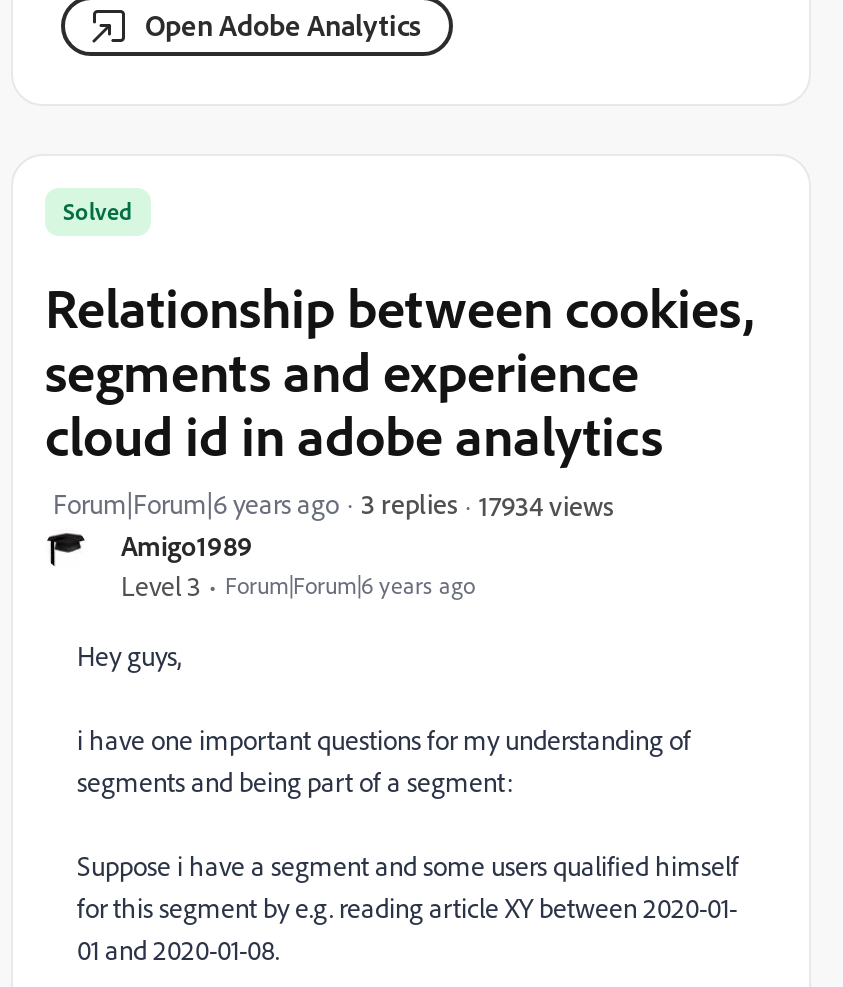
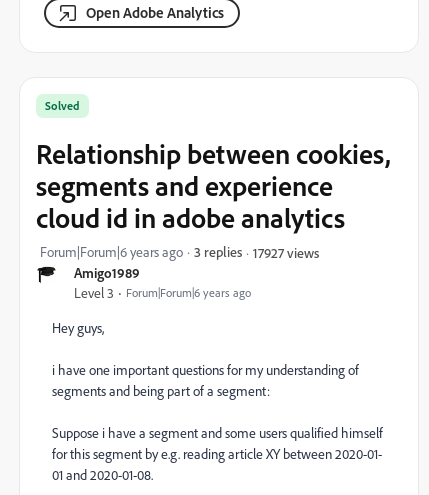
[479,487,613,521] 17934 views -> [253,243,319,260] 17927 views

